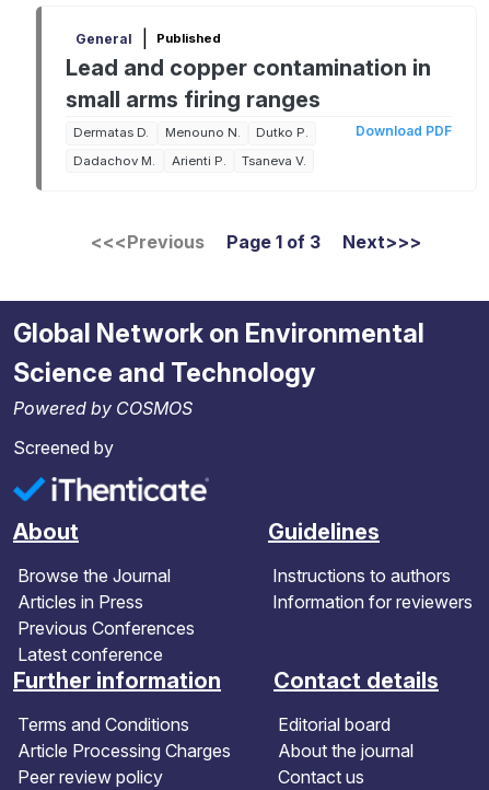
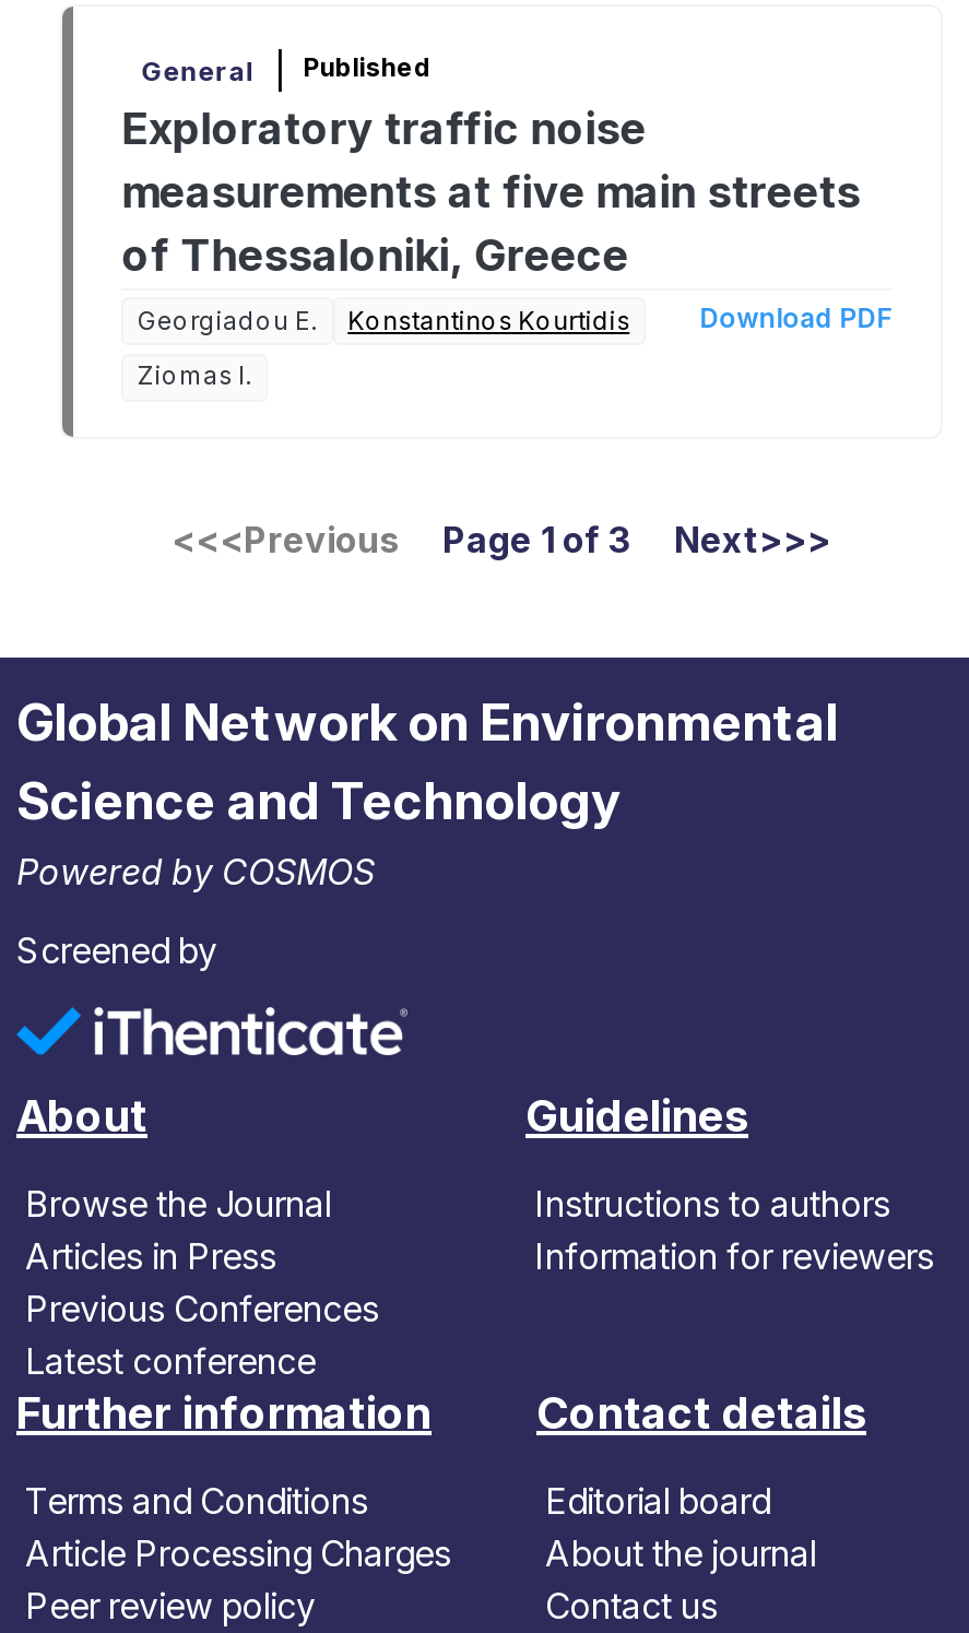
[66,55,431,113] Lead and copper contamination in | small arms firing ranges -> [122,102,861,281] Exploratory traffic noise | measurements at five main streets | of Thessaloniki, Greece
[74,125,308,140] Dermatas D. | Menouno N. | Dutko P. -> [138,305,629,336] Georgiadou E. | Konstantinos Kourtidis
[74,153,306,168] Dadachov M. | Arienti P. | Tsaneva V. -> [138,361,251,392] Ziomas I.

